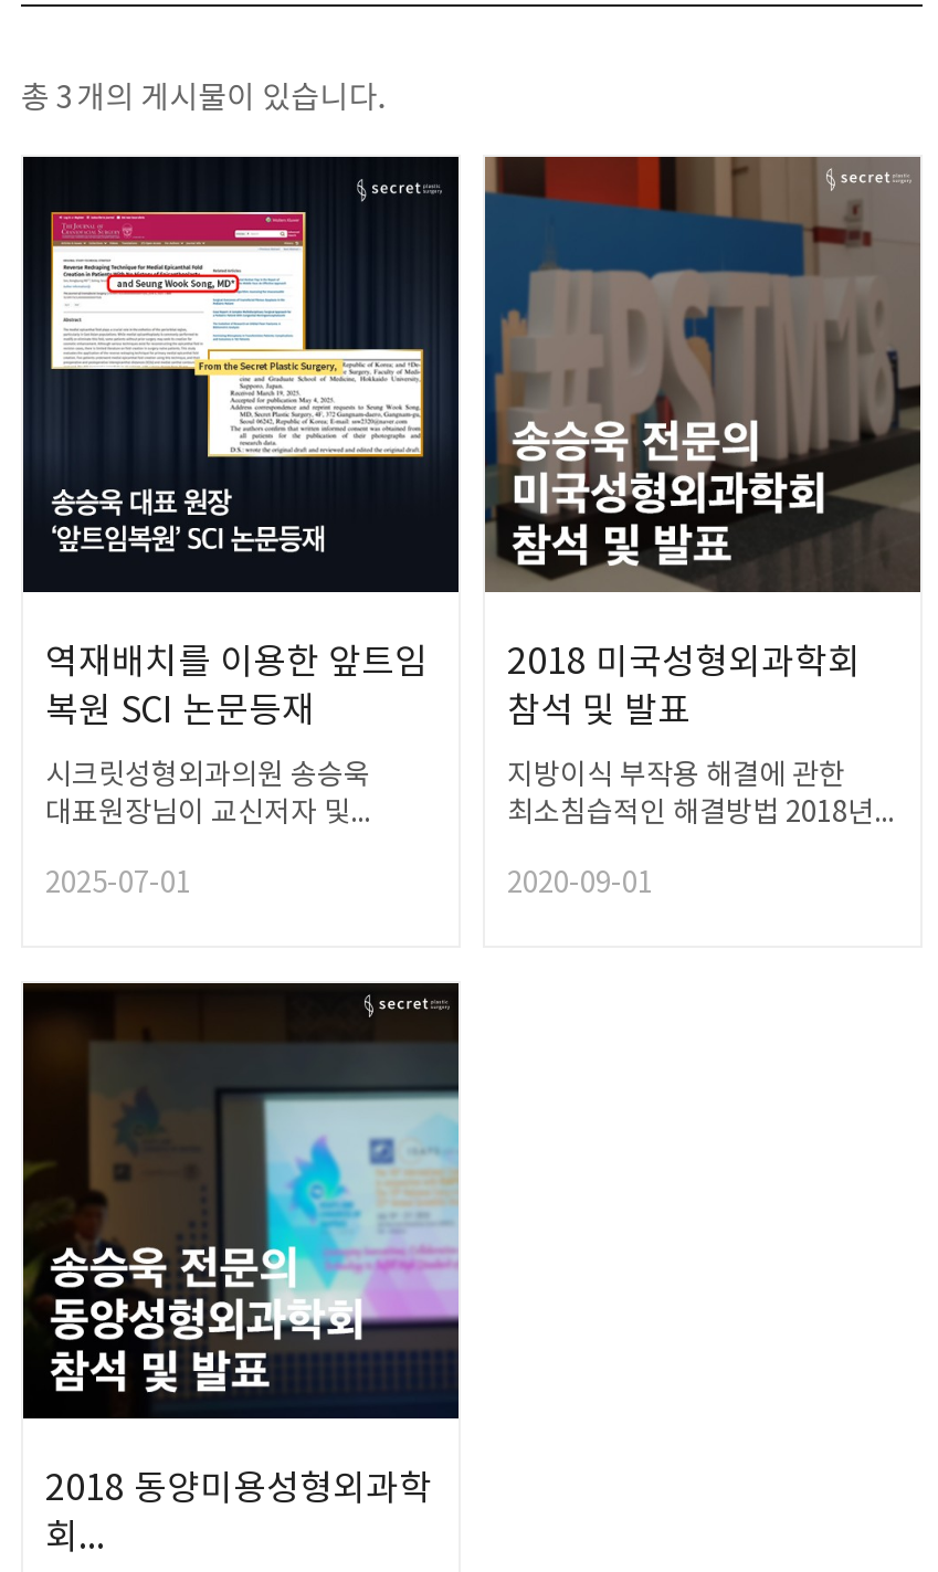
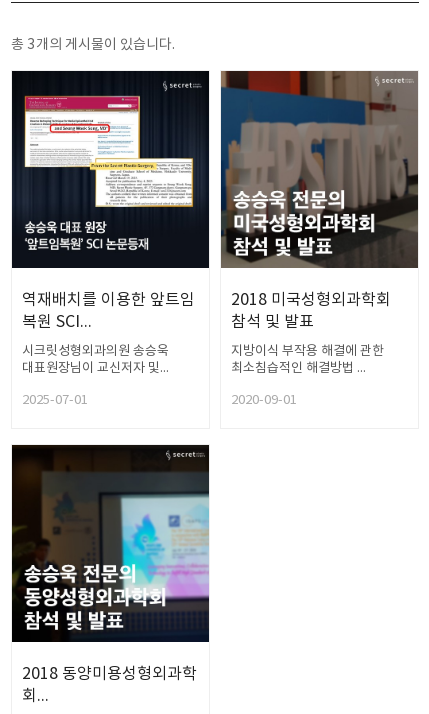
[45,687,315,731] 복원 SCI 논문등재 -> [22,311,92,331] 복원 SCI...
[507,793,894,831] 최소침습적인 해결방법 2018년... -> [231,359,366,376] 최소침습적인 해결방법 ...

